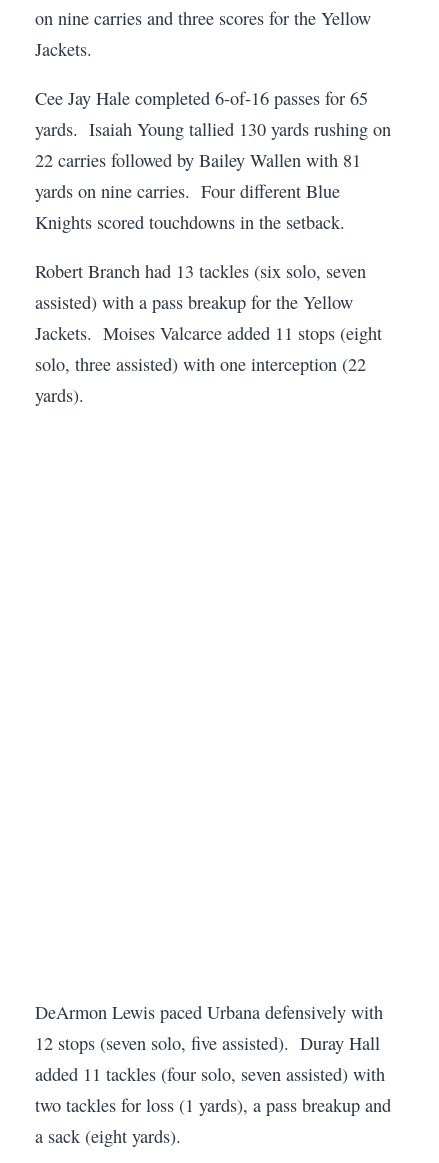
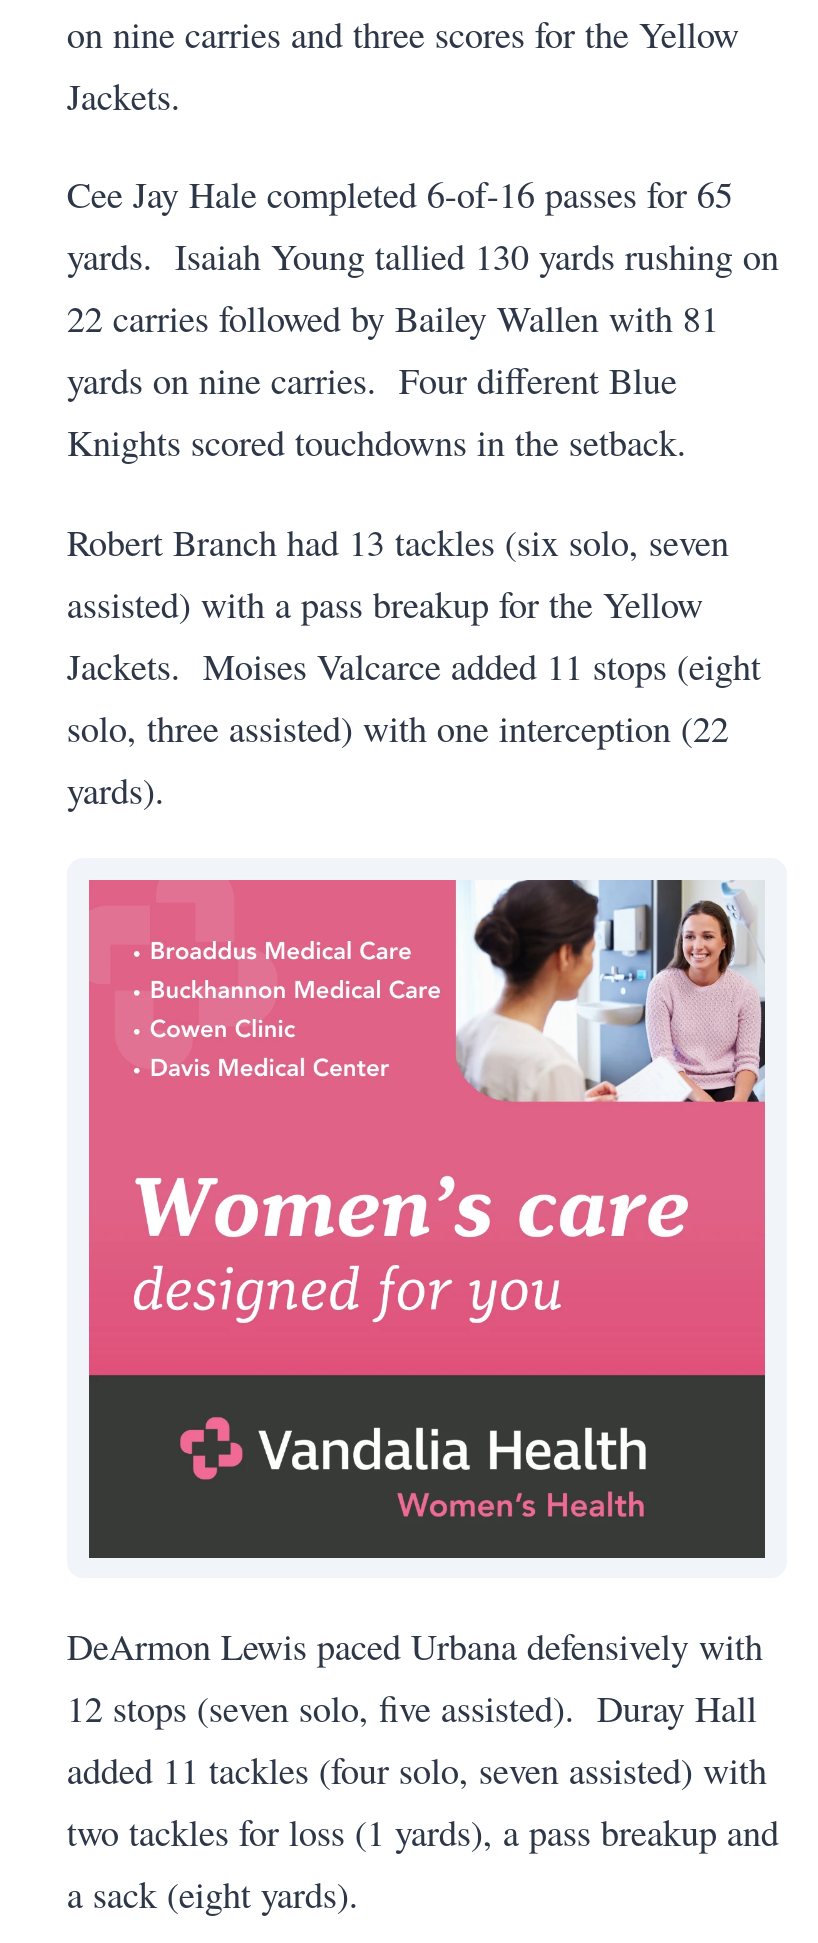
none -> [85,876,769,1560] [image]

